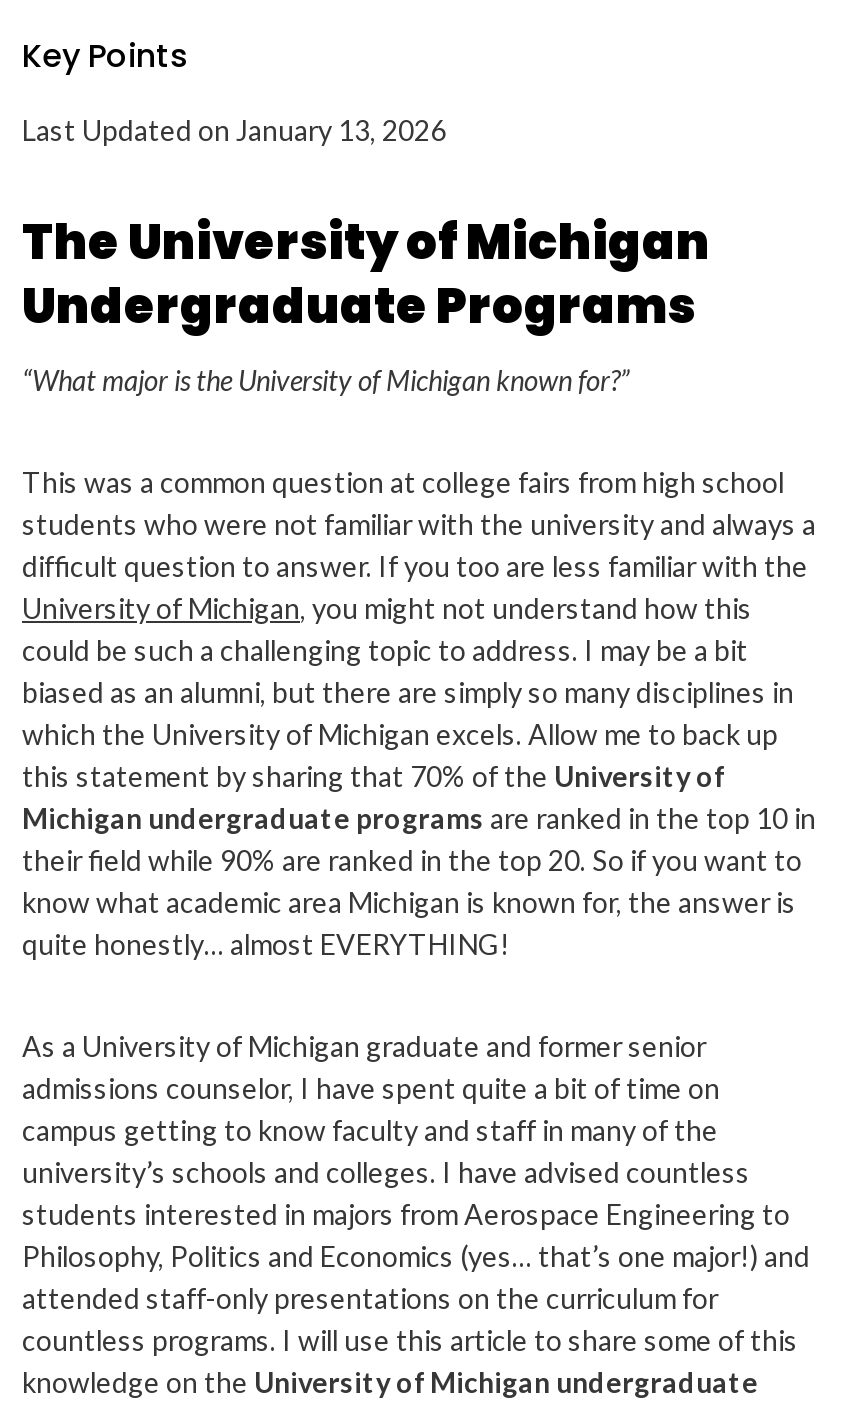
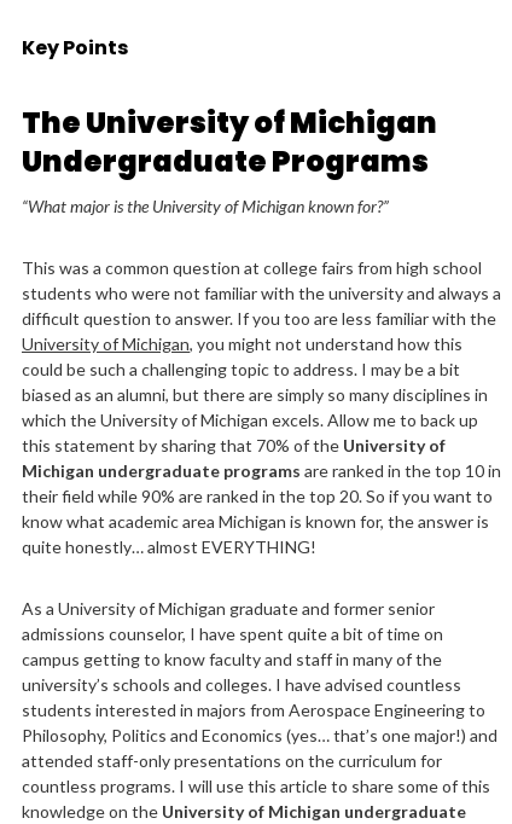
[22,113,446,147] Last Updated on January 13, 2026 -> none

